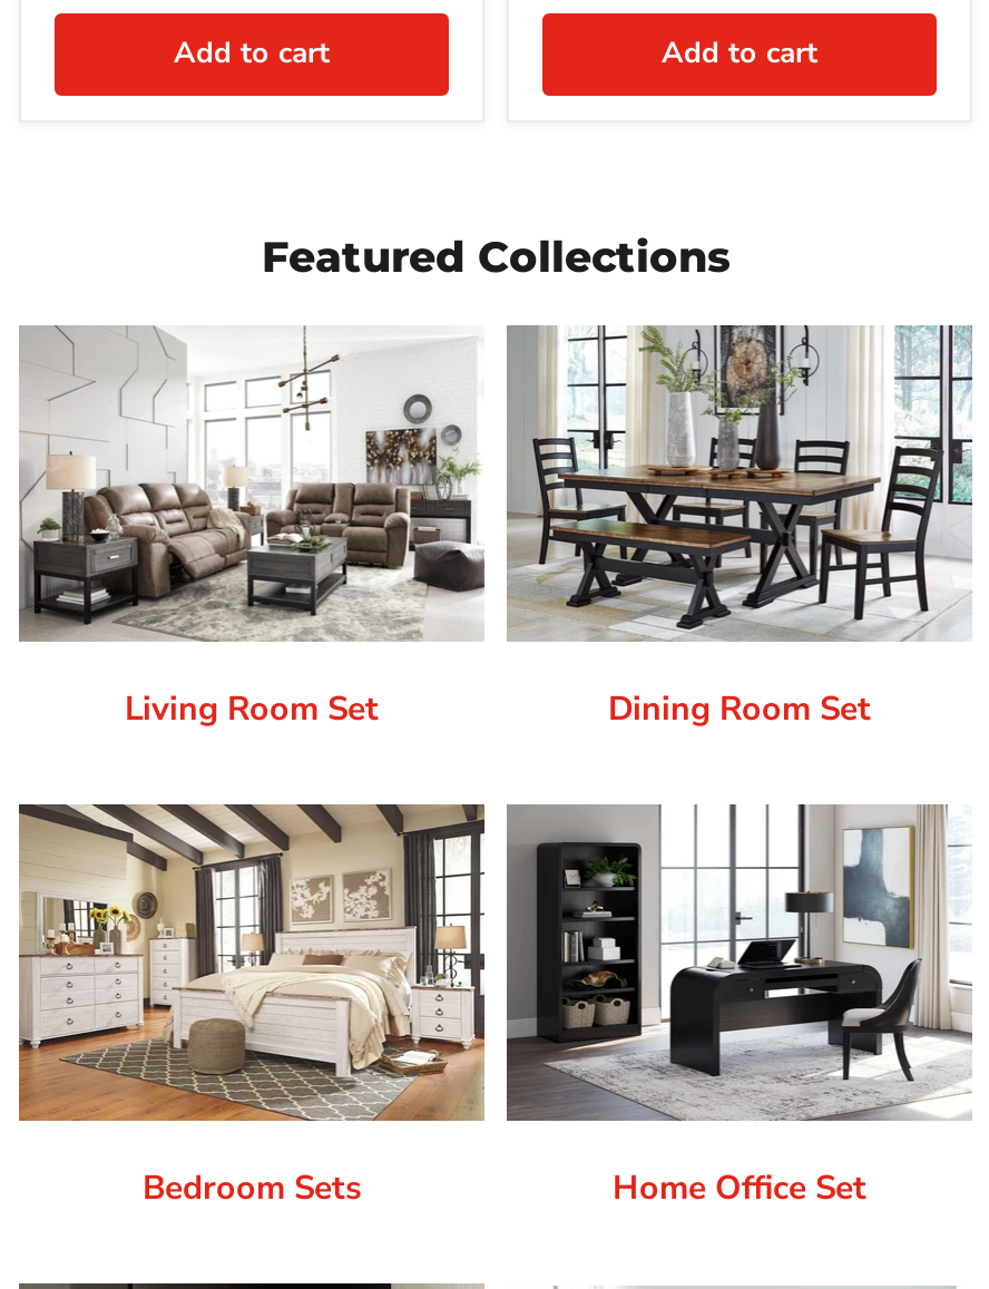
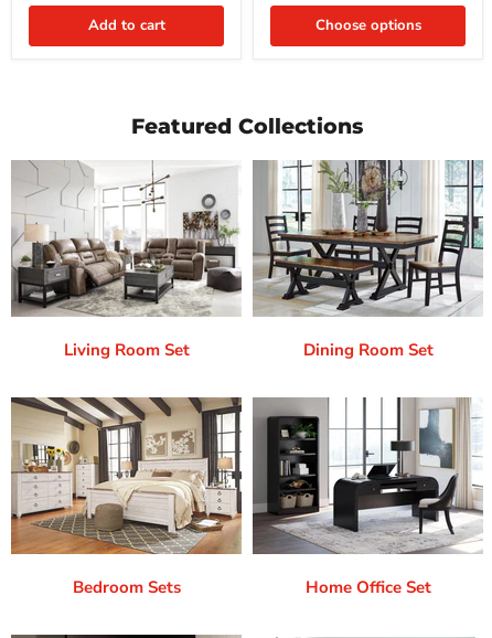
[662,34,817,74] Add to cart -> [315,16,421,36] Choose options

